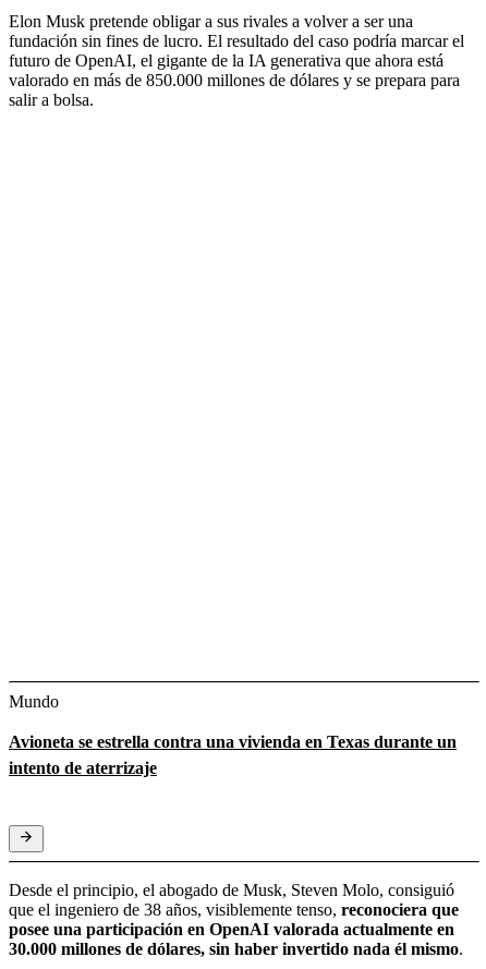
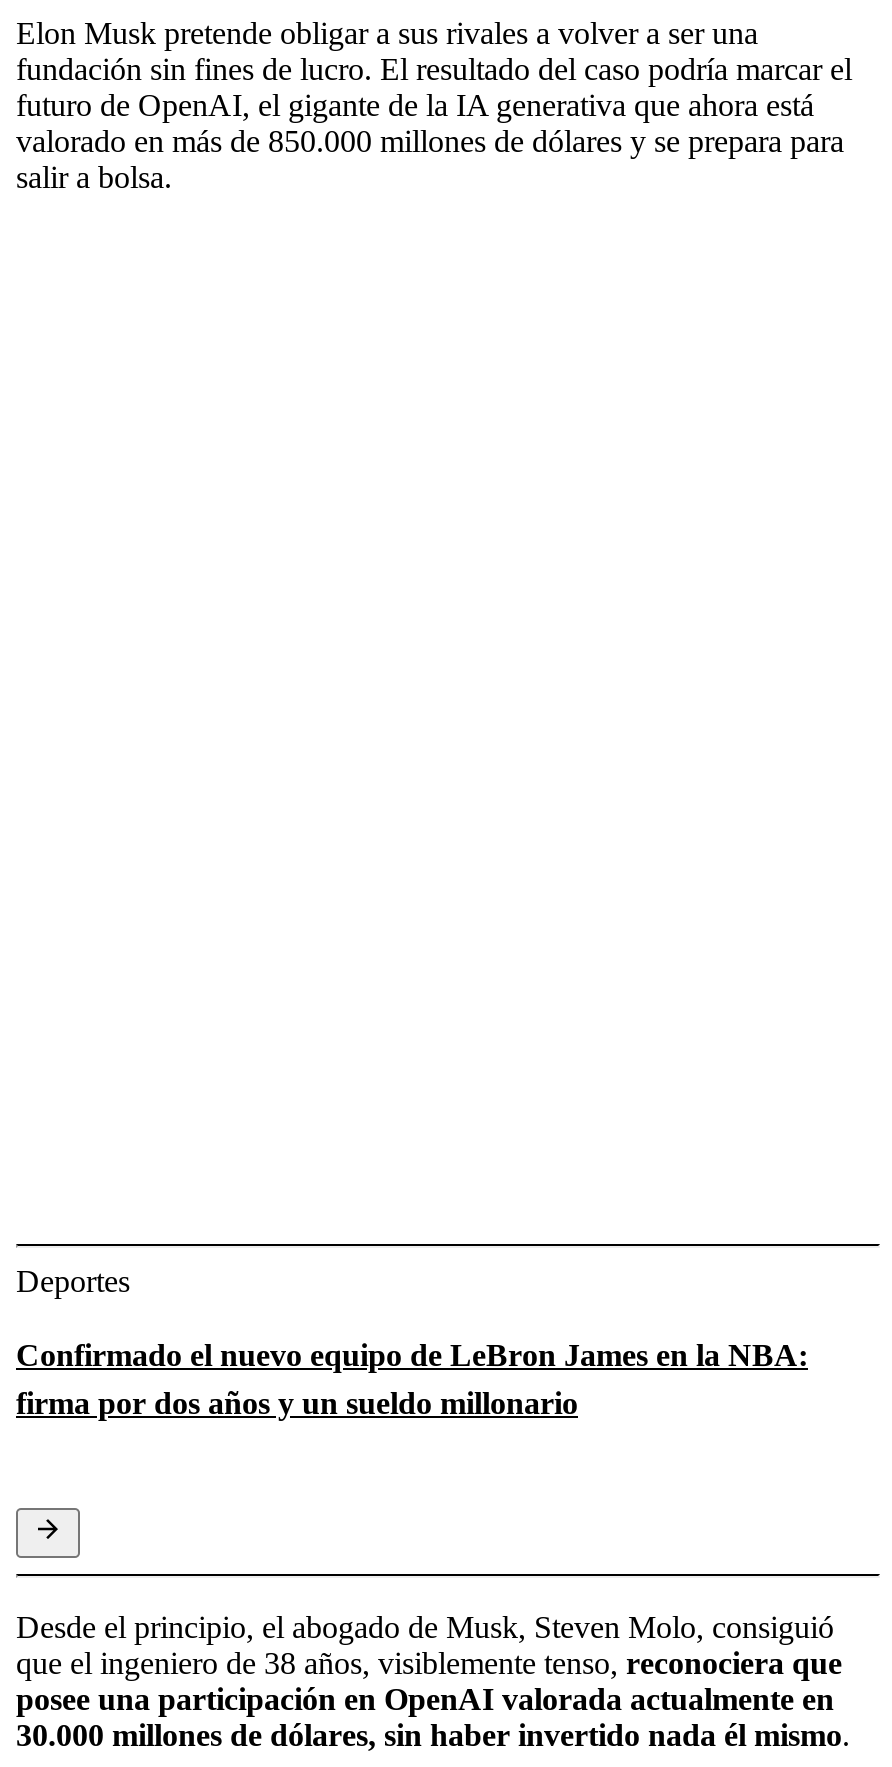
[9,692,59,710] Mundo -> [16,1263,130,1297] Deportes
[9,732,457,777] Avioneta se estrella contra una vivienda en Texas durante un | intento de aterrizaje -> [16,1337,808,1419] Confirmado el nuevo equipo de LeBron James en la NBA: | firma por dos años y un sueldo millonario

